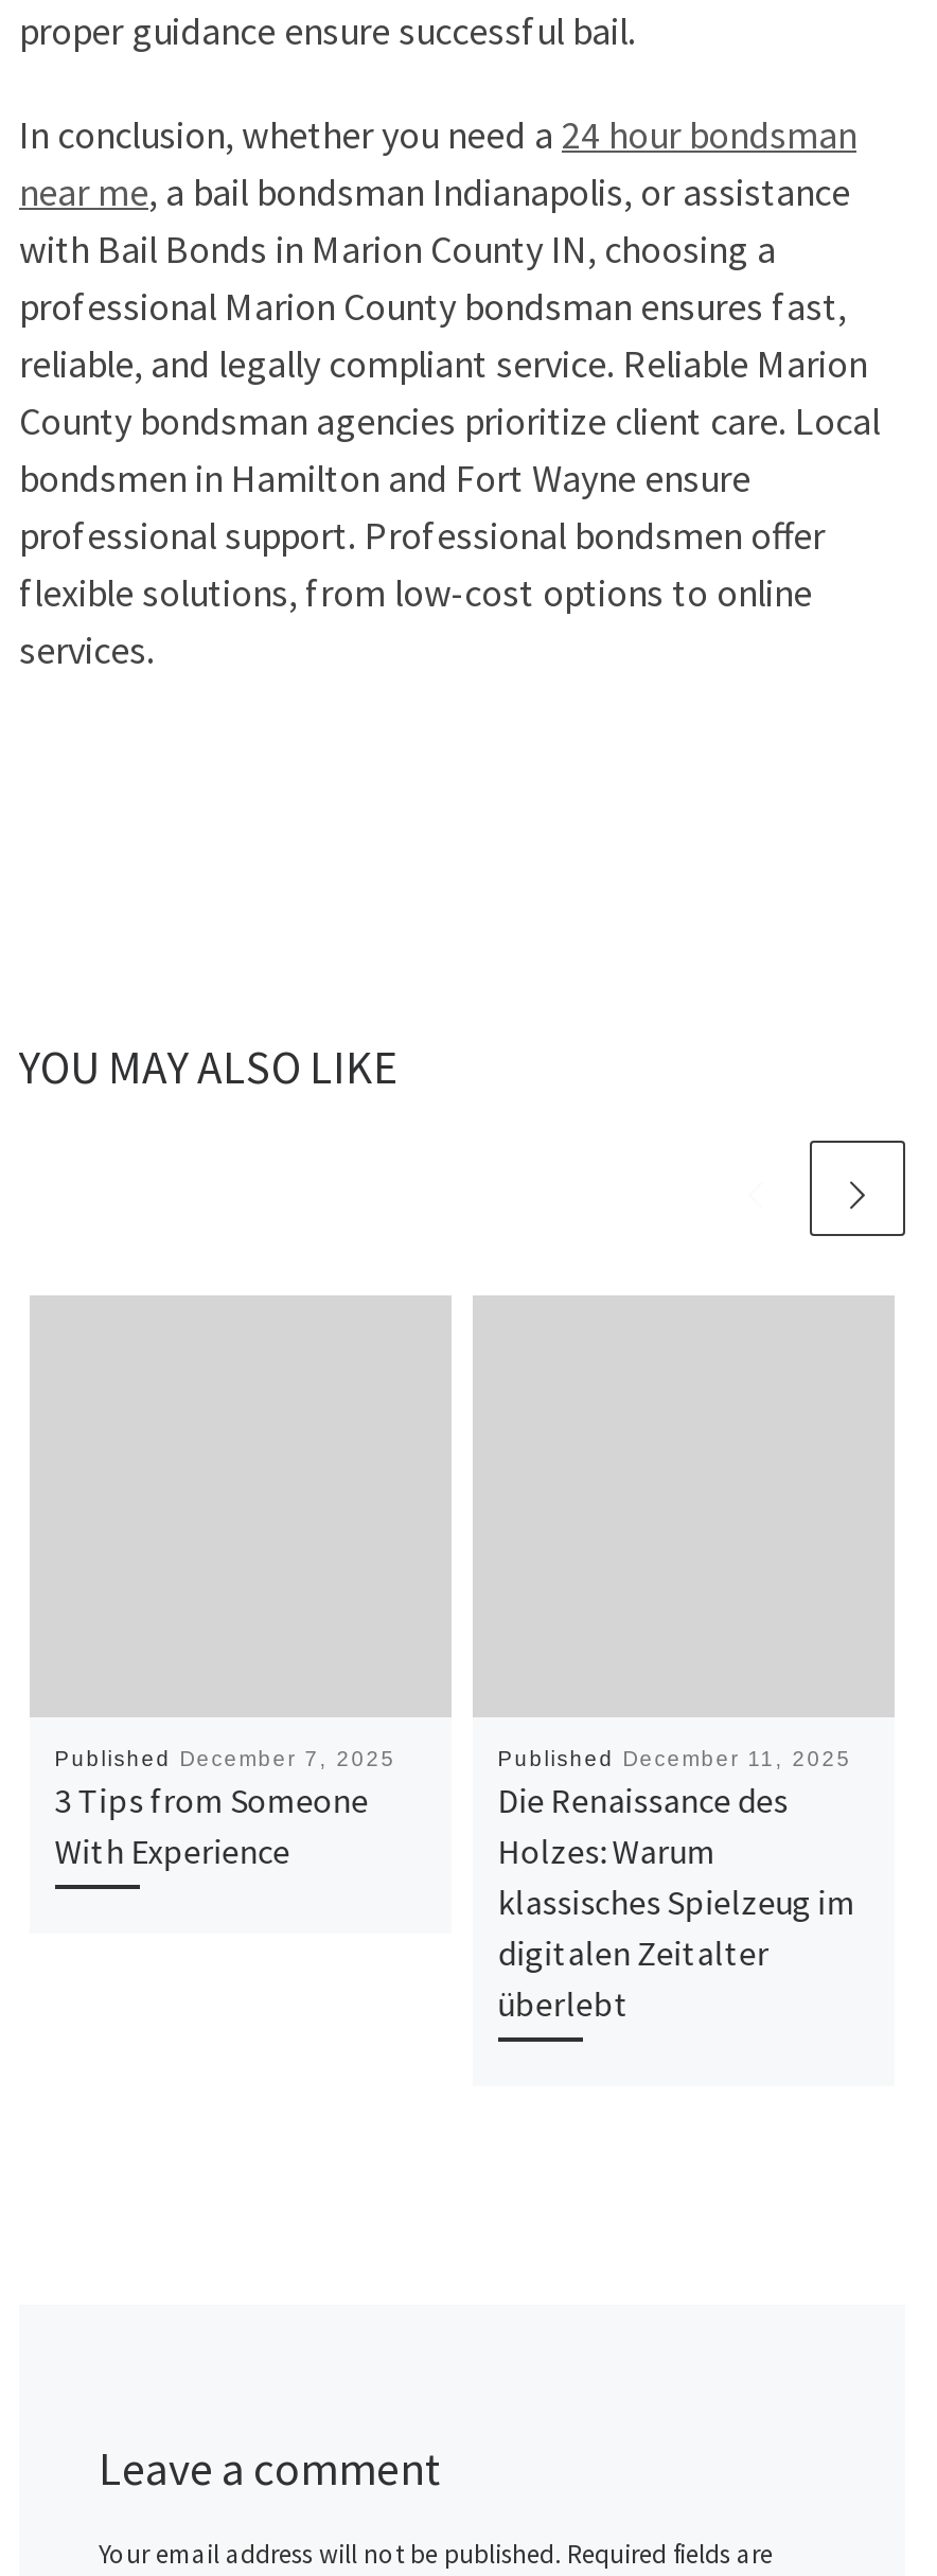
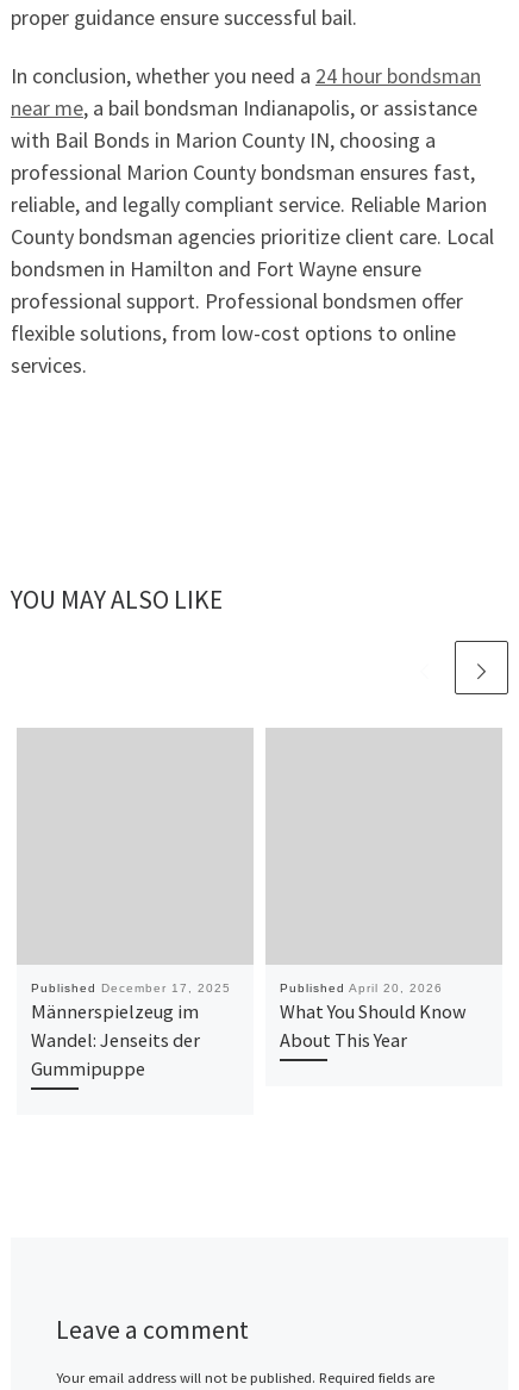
[54,1747,396,1872] Published December 7, 2025 | 3 Tips from Someone | With Experience -> [31,981,231,1080] Published December 17, 2025 | Männerspielzeug im | Wandel: Jenseits der | Gummipuppe
[498,1747,856,2025] Published December 11, 2025 | Die Renaissance des | Holzes: Warum | klassisches Spielzeug im | digitalen Zeitalter | überlebt -> [279,981,466,1052] Published April 20, 2026 | What You Should Know | About This Year

